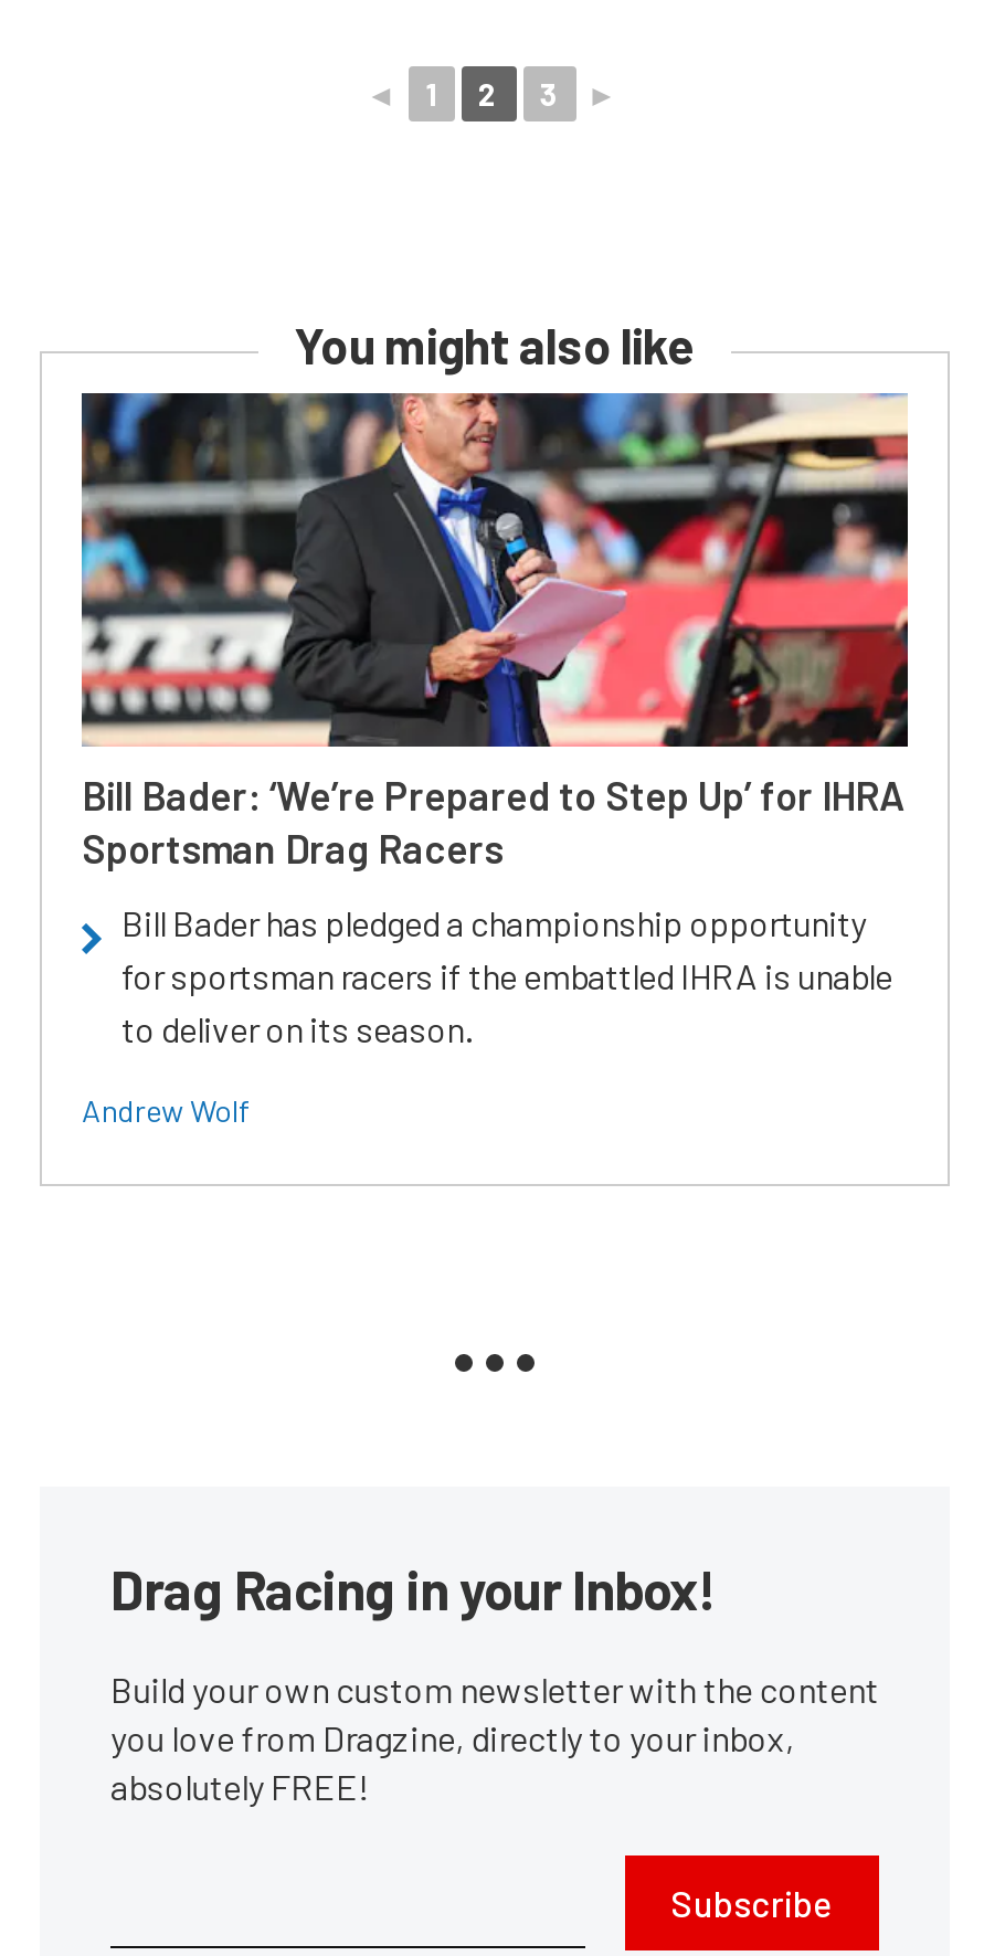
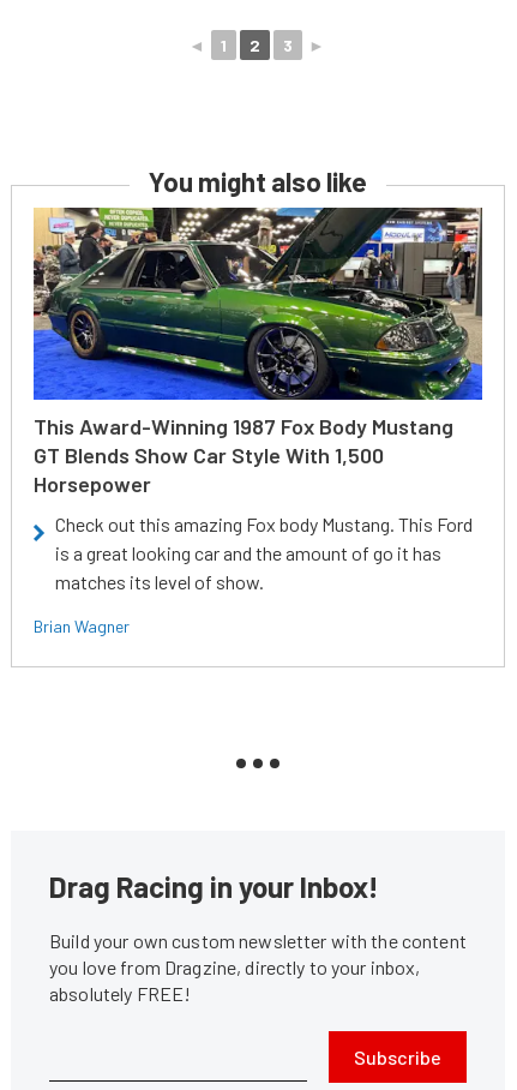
[80,391,910,873] [image] | Bill Bader: ‘We’re Prepared to Step Up’ for IHRA | Sportsman Drag Racers -> [32,206,483,497] [image] | This Award-Winning 1987 Fox Body Mustang | GT Blends Show Car Style With 1,500 | Horsepower
[121,901,892,1049] Bill Bader has pledged a championship opportunity | for sportsman racers if the embattled IHRA is unable | to deliver on its season. -> [55,513,473,593] Check out this amazing Fox body Mustang. This Ford | is a great looking car and the amount of go it has | matches its level of show.
[82,1091,250,1129] Andrew Wolf -> [34,616,130,636] Brian Wagner

